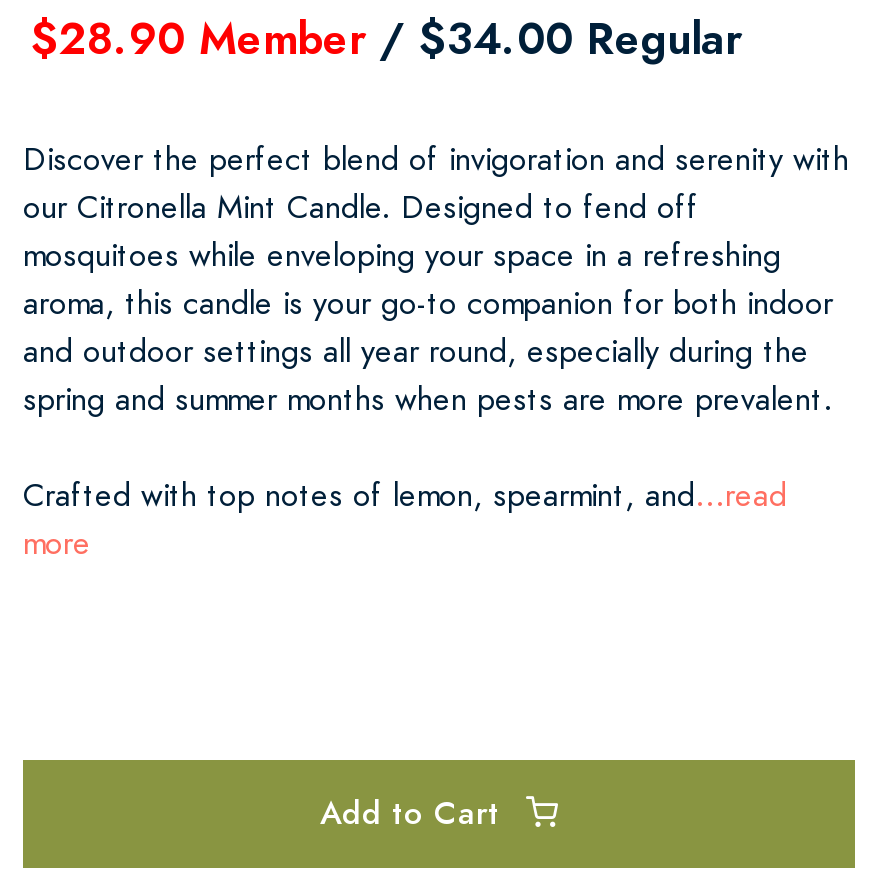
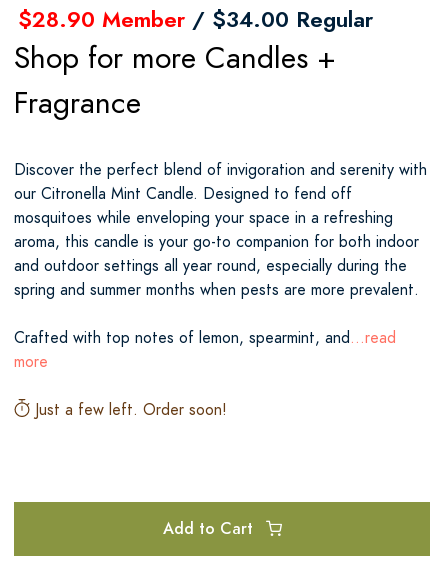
none -> [14,36,336,123] Shop for more Candles + | Fragrance
none -> [30,398,227,420] Just a few left. Order soon!

